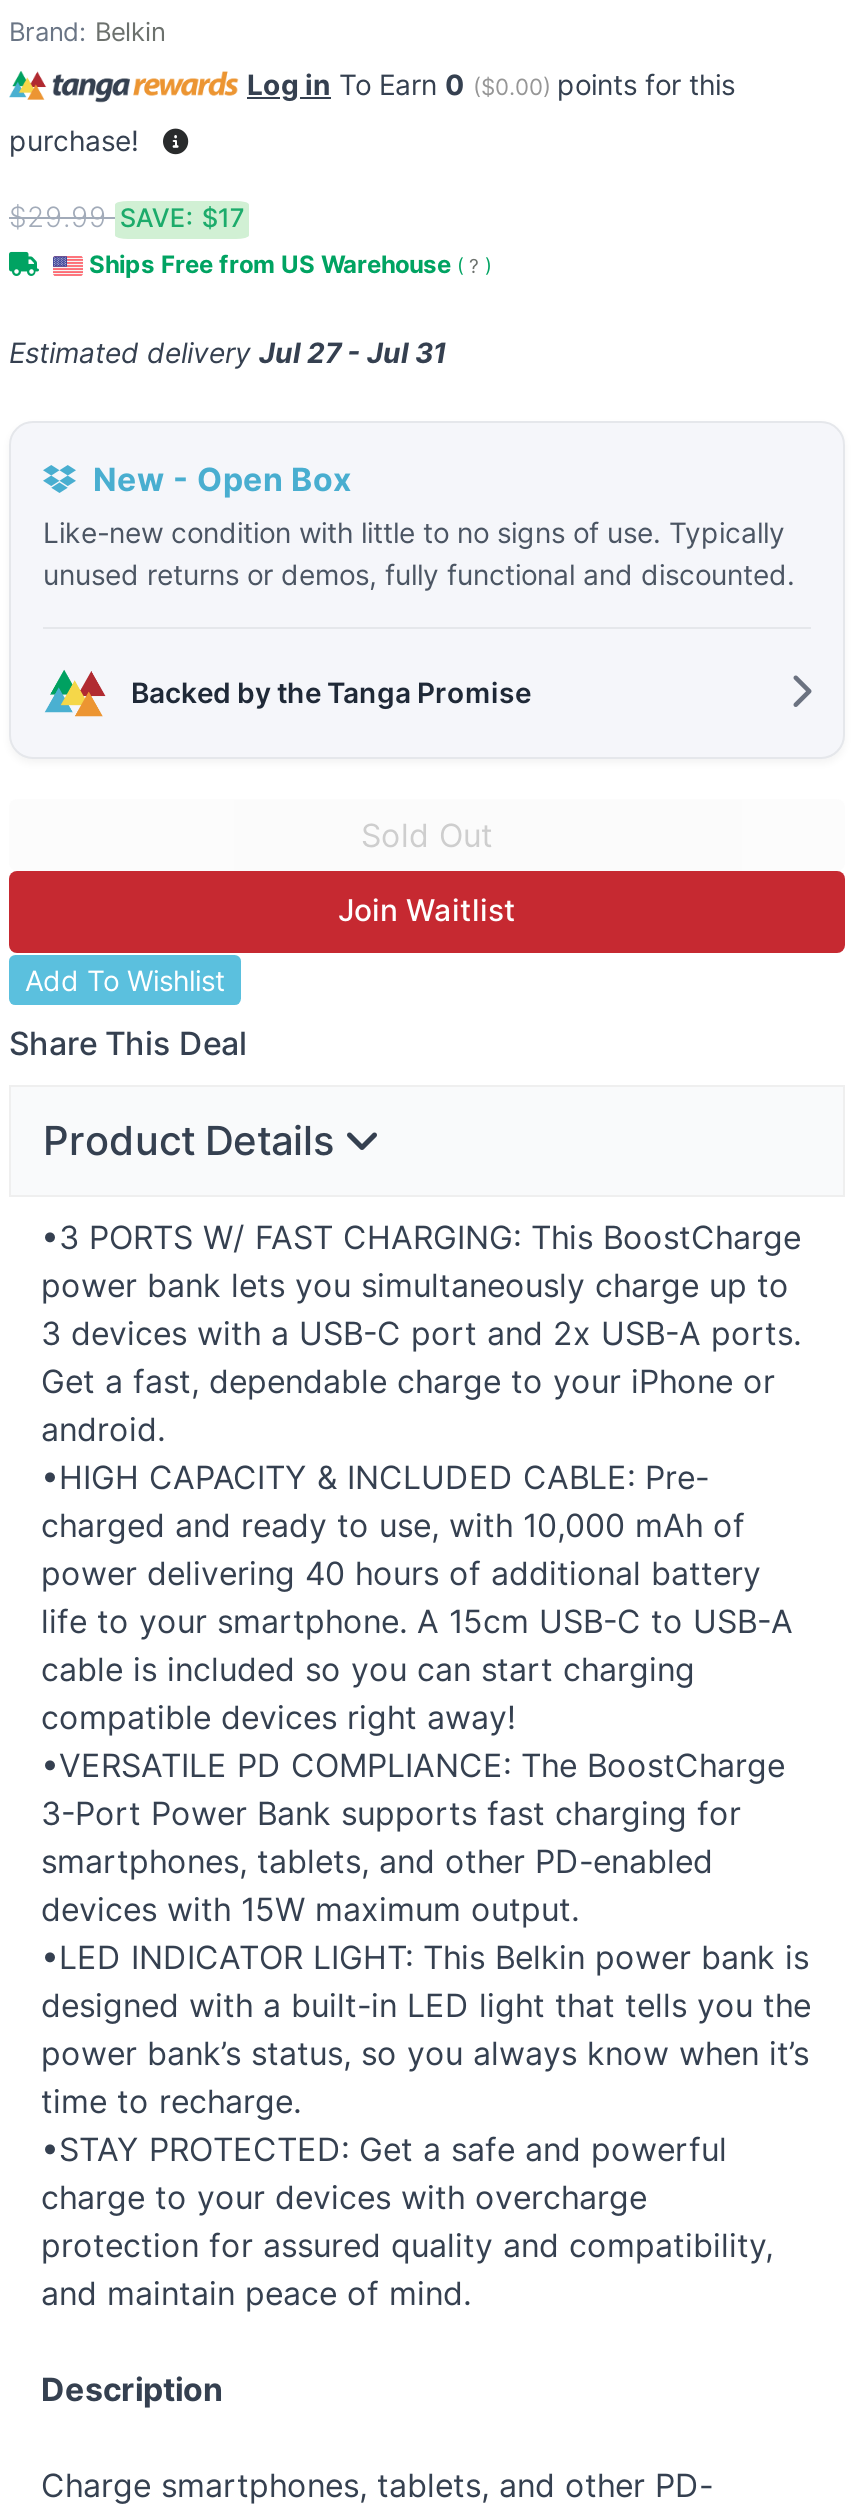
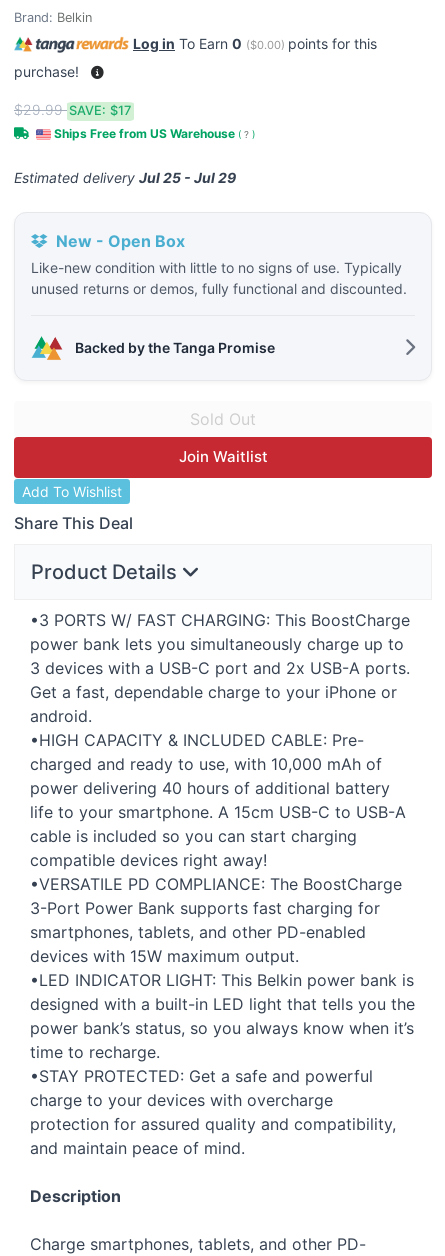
[9,334,447,368] Estimated delivery Jul 27 - Jul 31 -> [14,169,236,186] Estimated delivery Jul 25 - Jul 29

